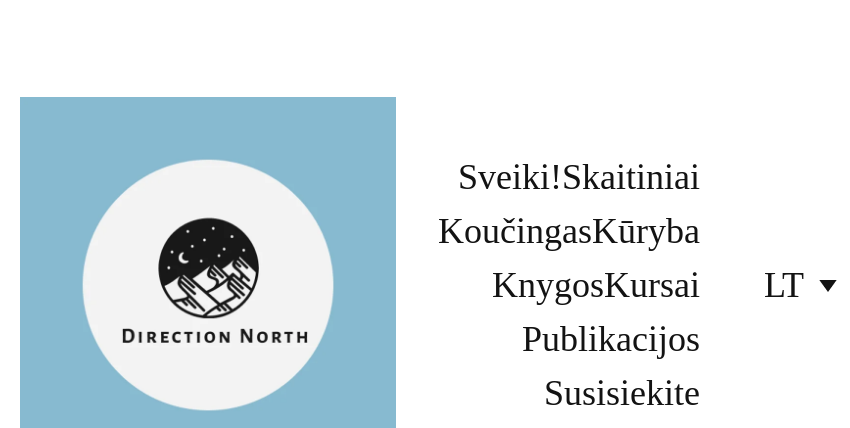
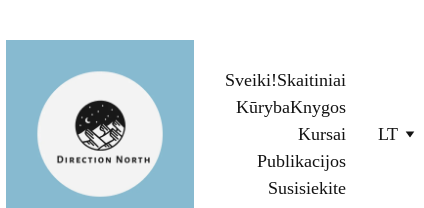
[438,210,700,304] KoučingasKūryba | KnygosKursai -> [236,96,346,143] KūrybaKnygos | Kursai

